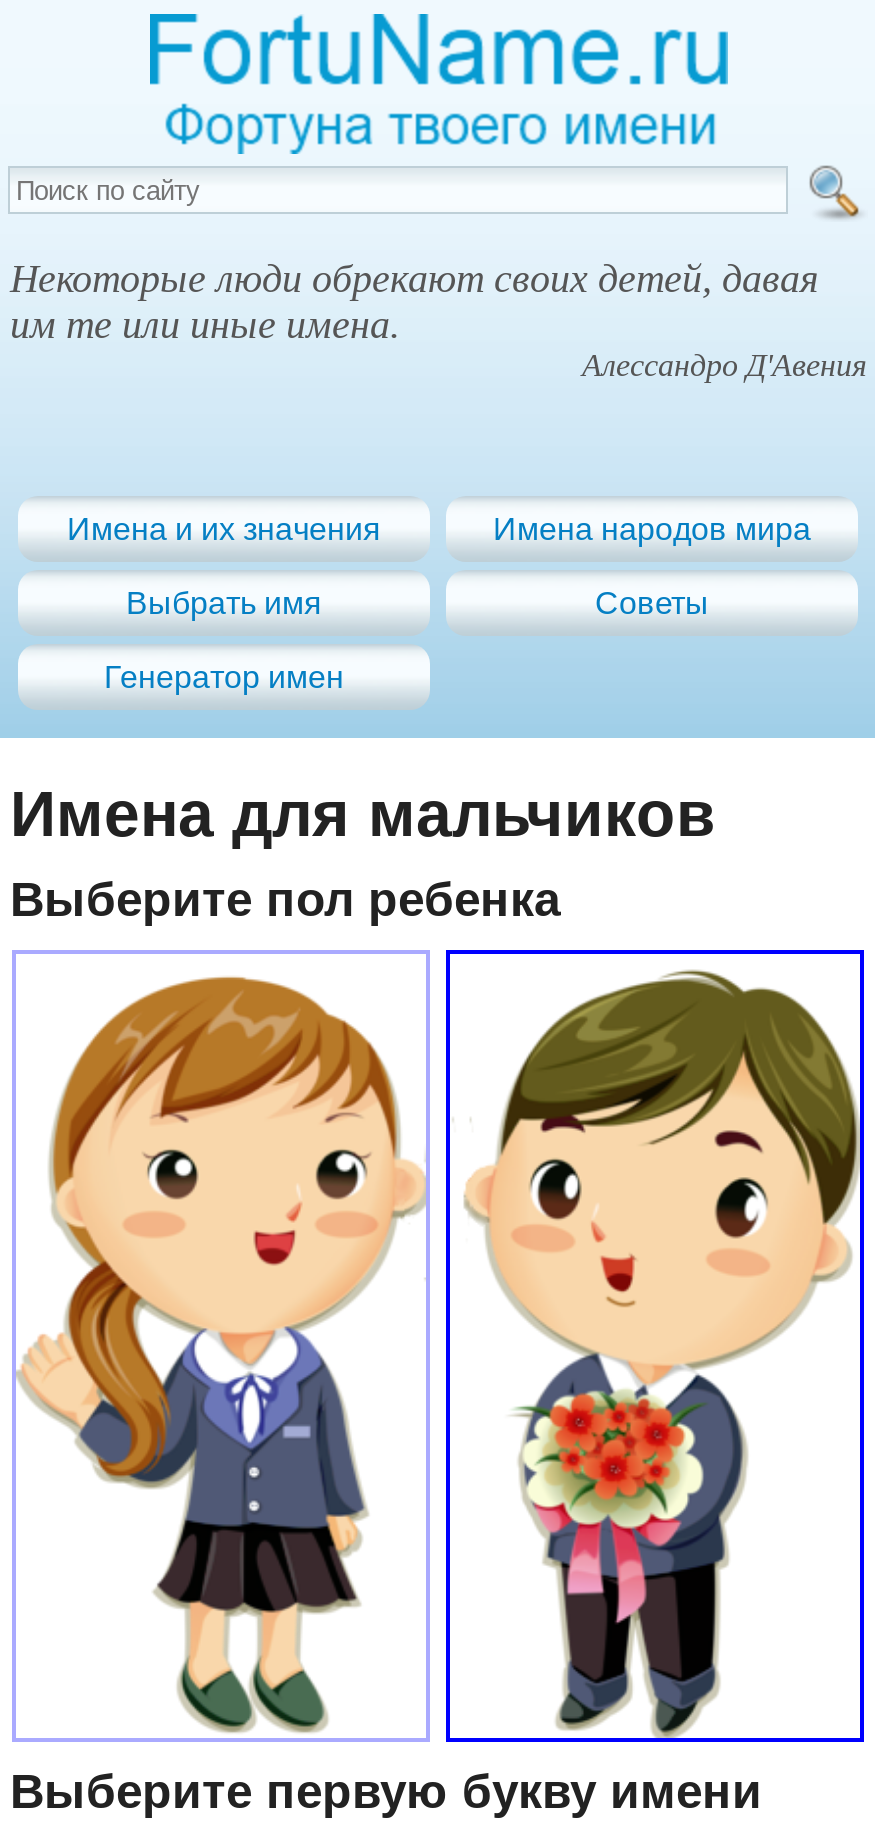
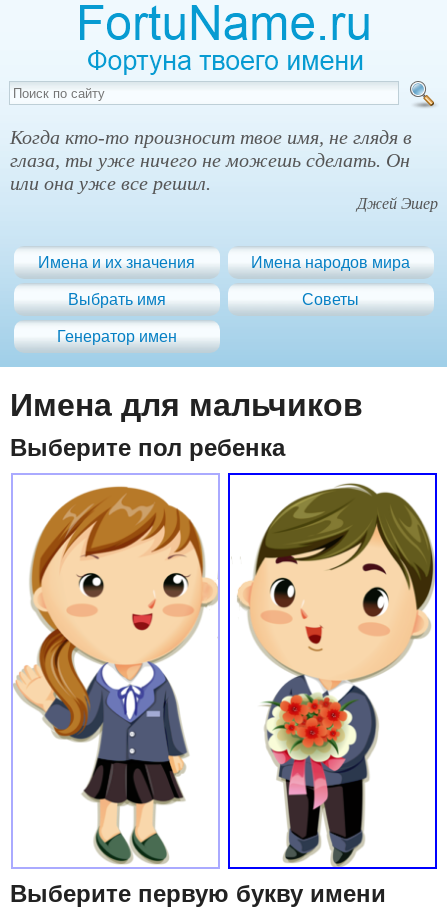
[10,256,866,382] Некоторые люди обрекают своих детей, давая | им те или иные имена. | Алессандро Д'Авения -> [10,126,438,212] Когда кто-то произносит твое имя, не глядя в | глаза, ты уже ничего не можешь сделать. Он | или она уже все решил. | Джей Эшер

